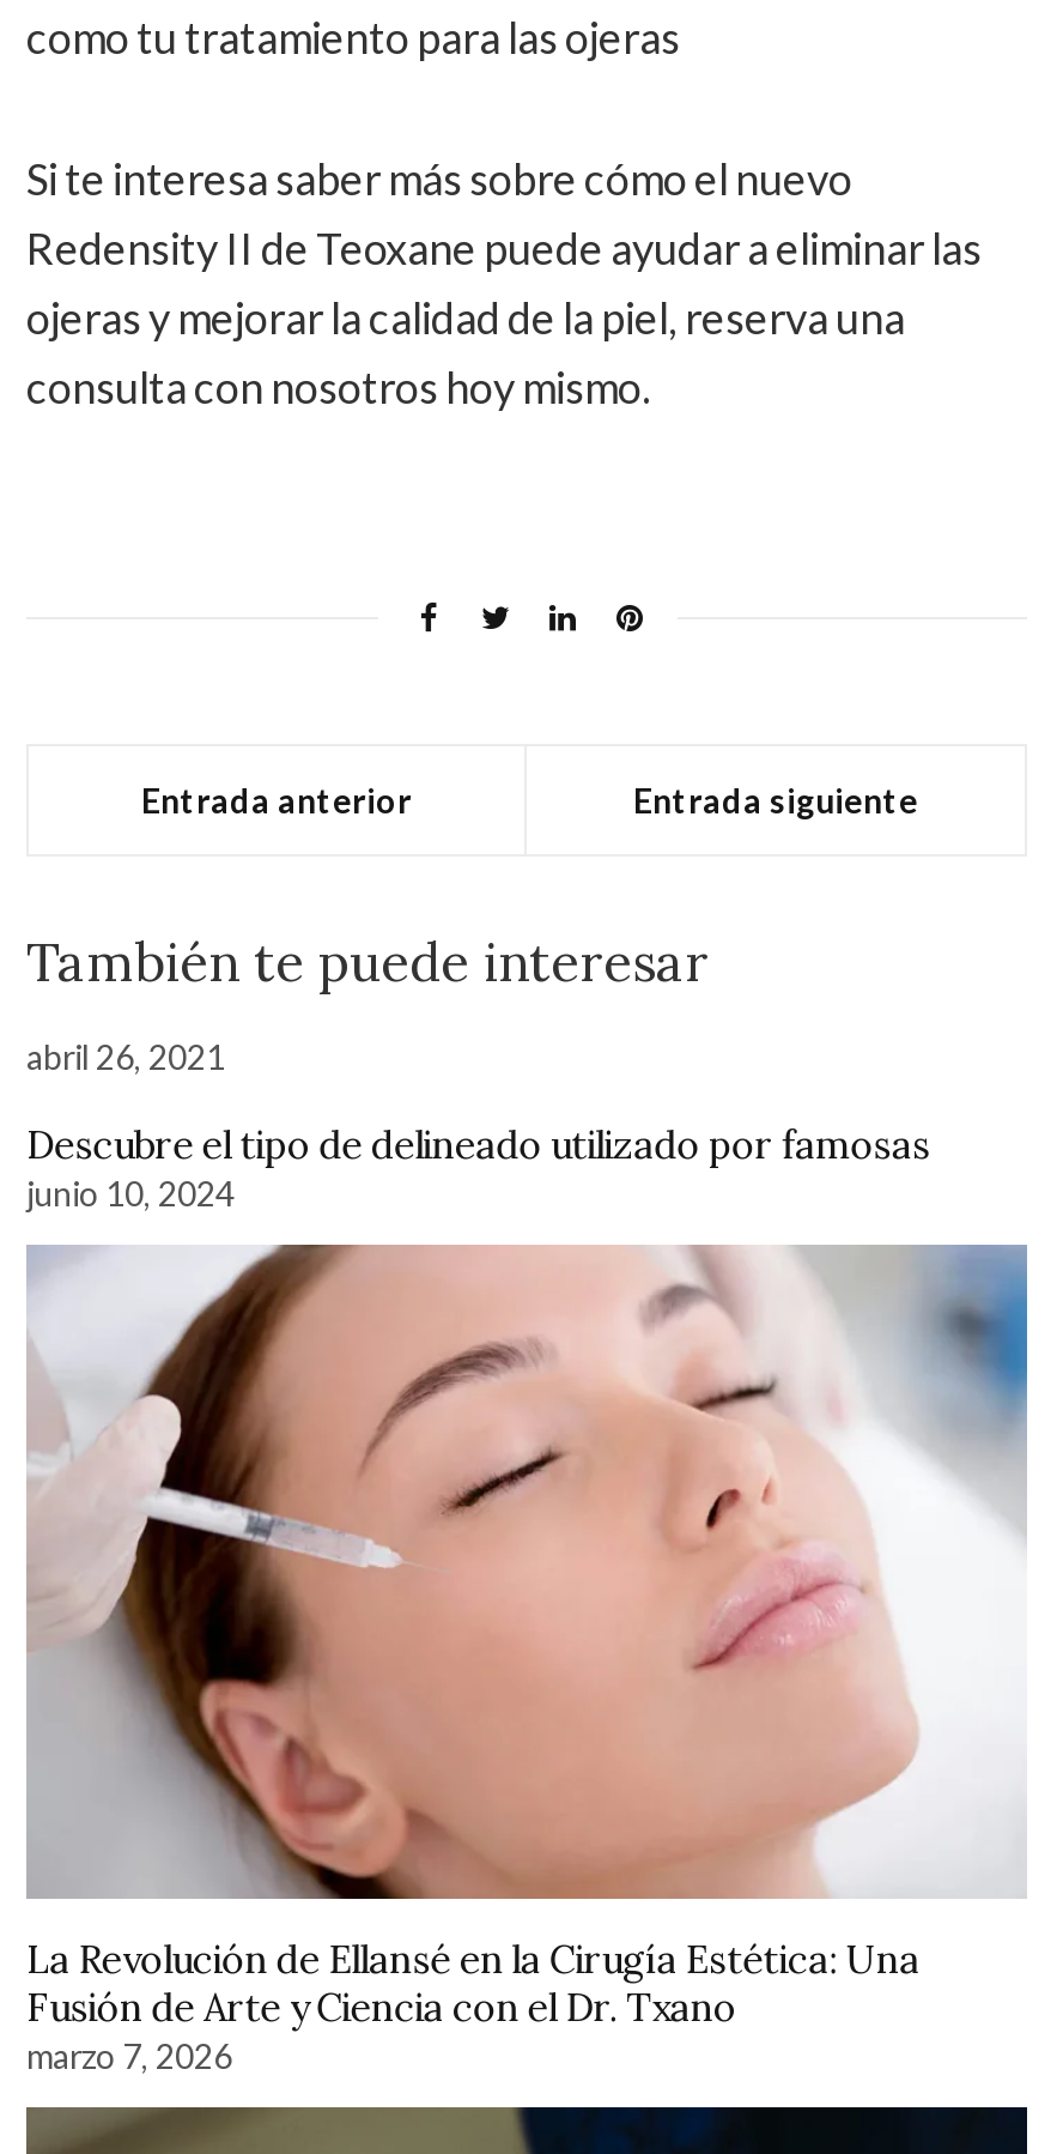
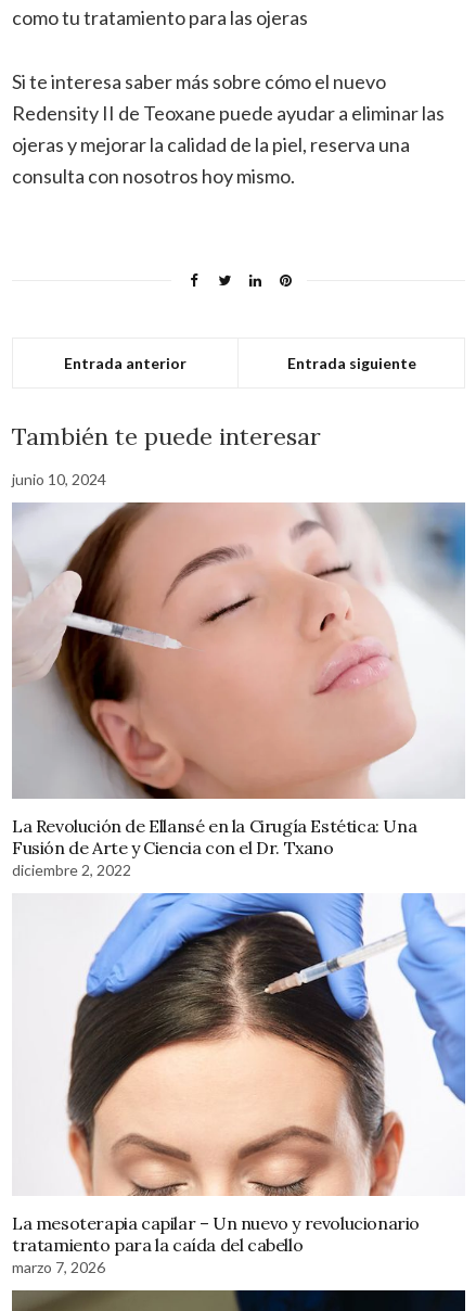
[26,1036,930,1168] abril 26, 2021 | Descubre el tipo de delineado utilizado por famosas -> none
moved [26,1172,1029,2031] -> [12,470,466,859]: [image] | junio 10, 2024 | La Revolución de Ellansé en la Cirugía Estética: Una | Fusión de Arte y Ciencia con el Dr. Txano
none -> [12,861,131,879] diciembre 2, 2022
none -> [12,892,466,1256] [image] | La mesoterapia capilar – Un nuevo y revolucionario | tratamiento para la caída del cabello

